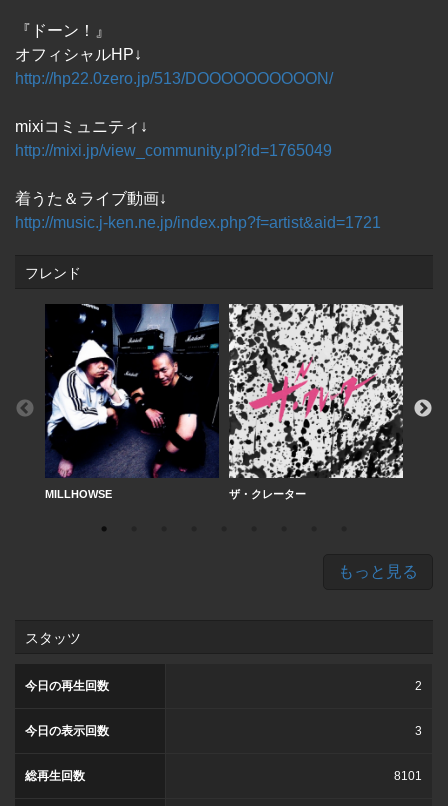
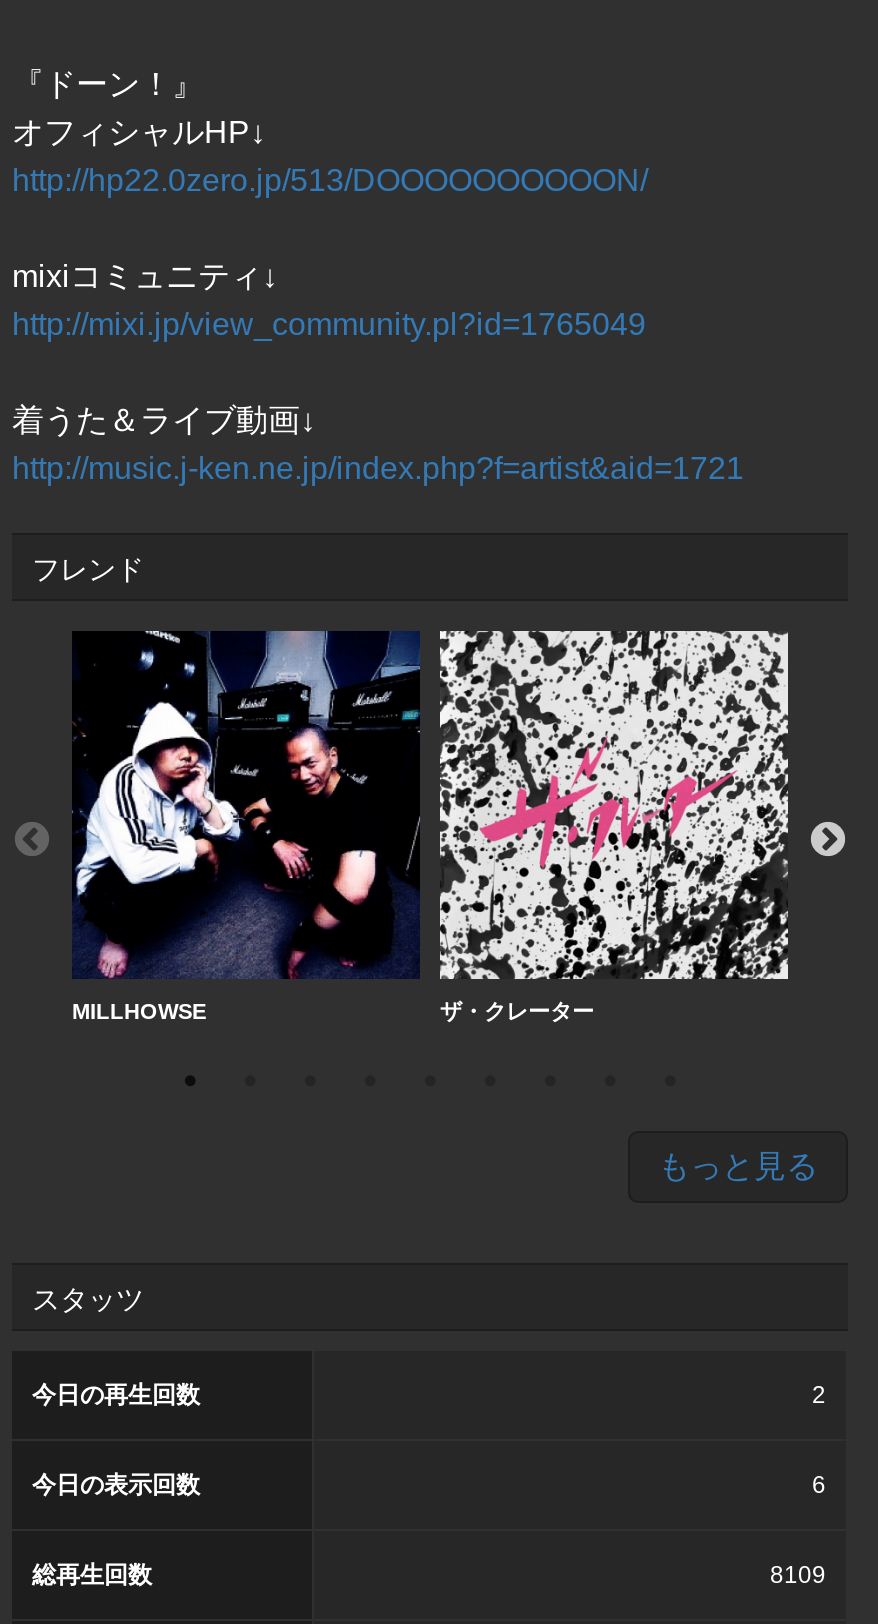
[415,724,422,738] 3 -> [812,1470,826,1498] 6
[394,769,422,783] 8101 -> [770,1560,826,1588] 8109

